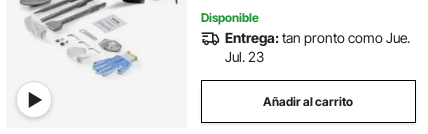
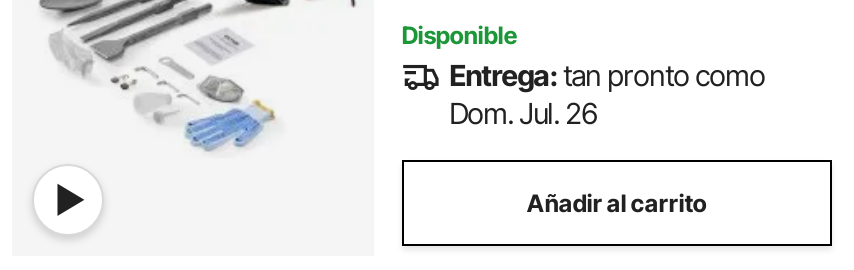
[225,29,410,65] Entrega: tan pronto como Jue. | Jul. 23 -> [449,57,765,129] Entrega: tan pronto como | Dom. Jul. 26

